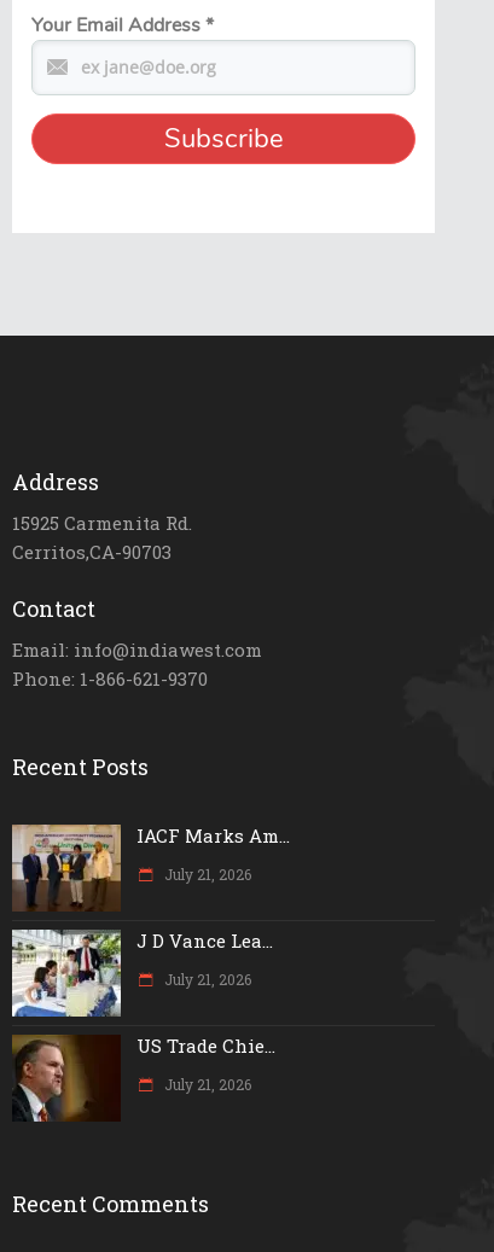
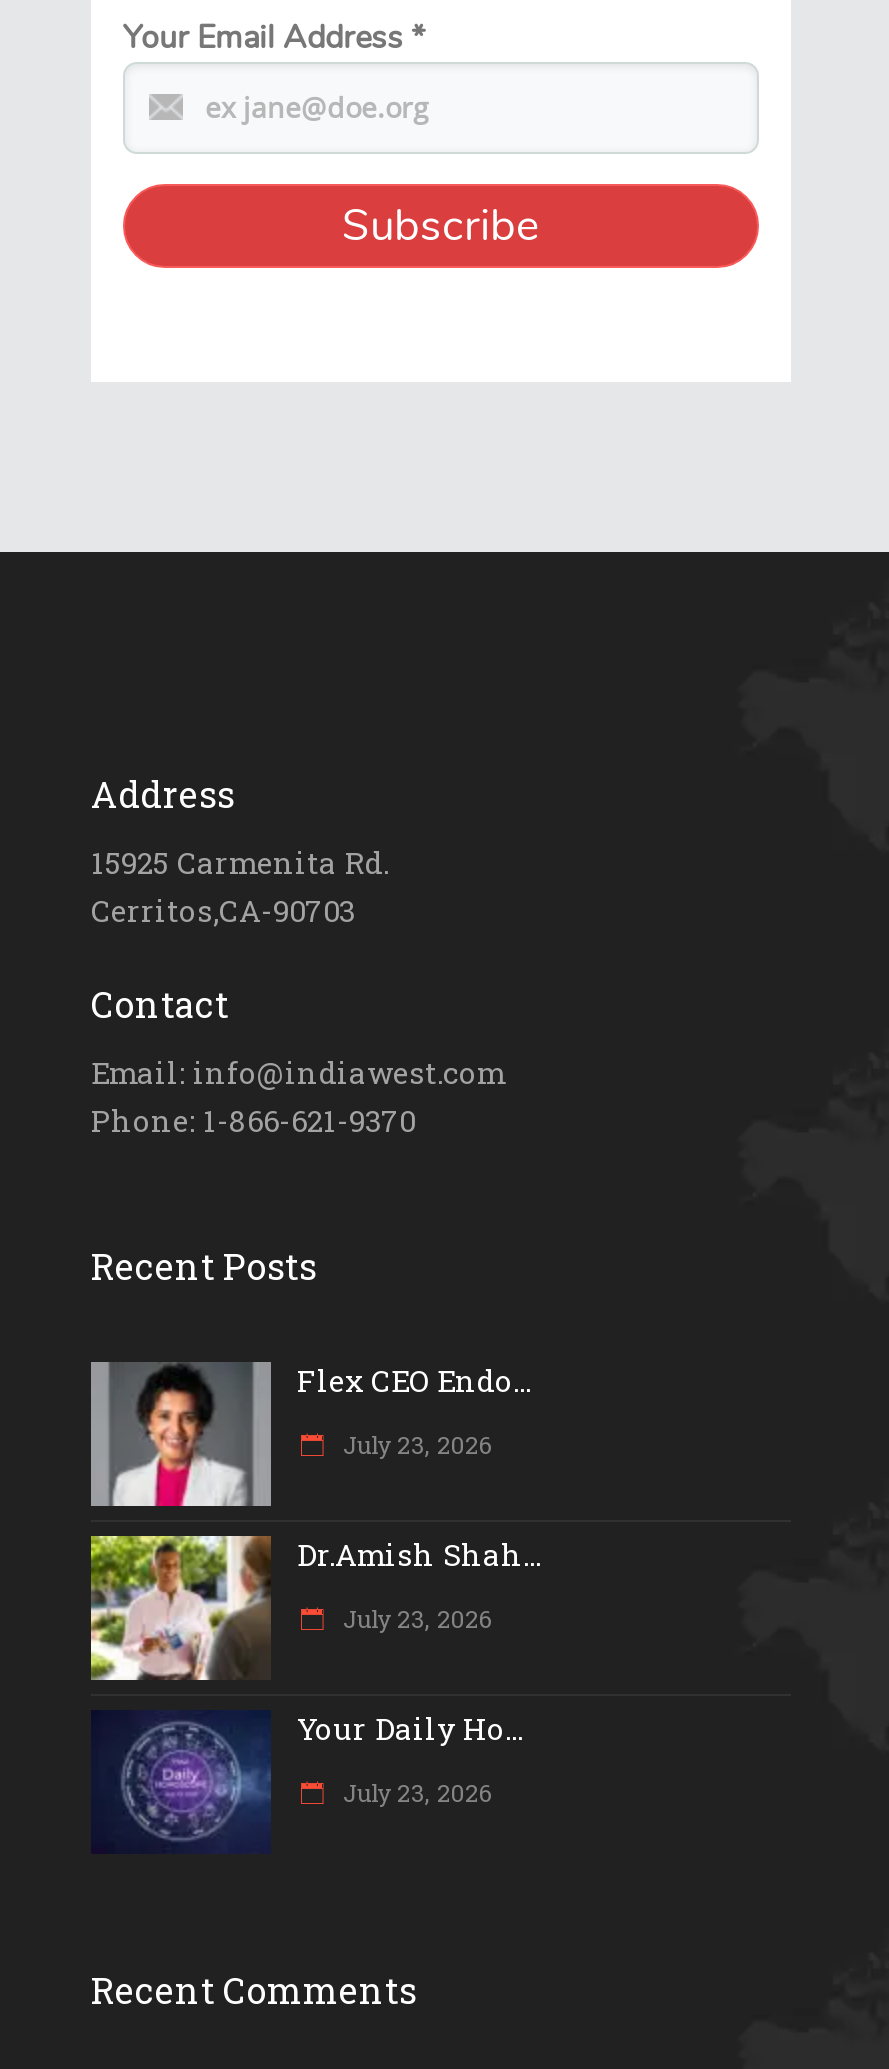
[12,824,290,912] [image] | IACF Marks Am... -> [89,1360,531,1508] [image] | Flex CEO Endo...
[161,865,251,884] July 21, 2026 -> [337,1428,491,1460] July 23, 2026
[11,928,273,1018] [image] | J D Vance Lea... -> [89,1534,541,1682] [image] | Dr.Amish Shah...
[161,970,251,989] July 21, 2026 -> [337,1602,491,1634] July 23, 2026
[12,1034,275,1123] [image] | US Trade Chie... -> [91,1708,523,1854] [image] | Your Daily Ho...
[161,1075,251,1094] July 21, 2026 -> [337,1776,491,1808] July 23, 2026

